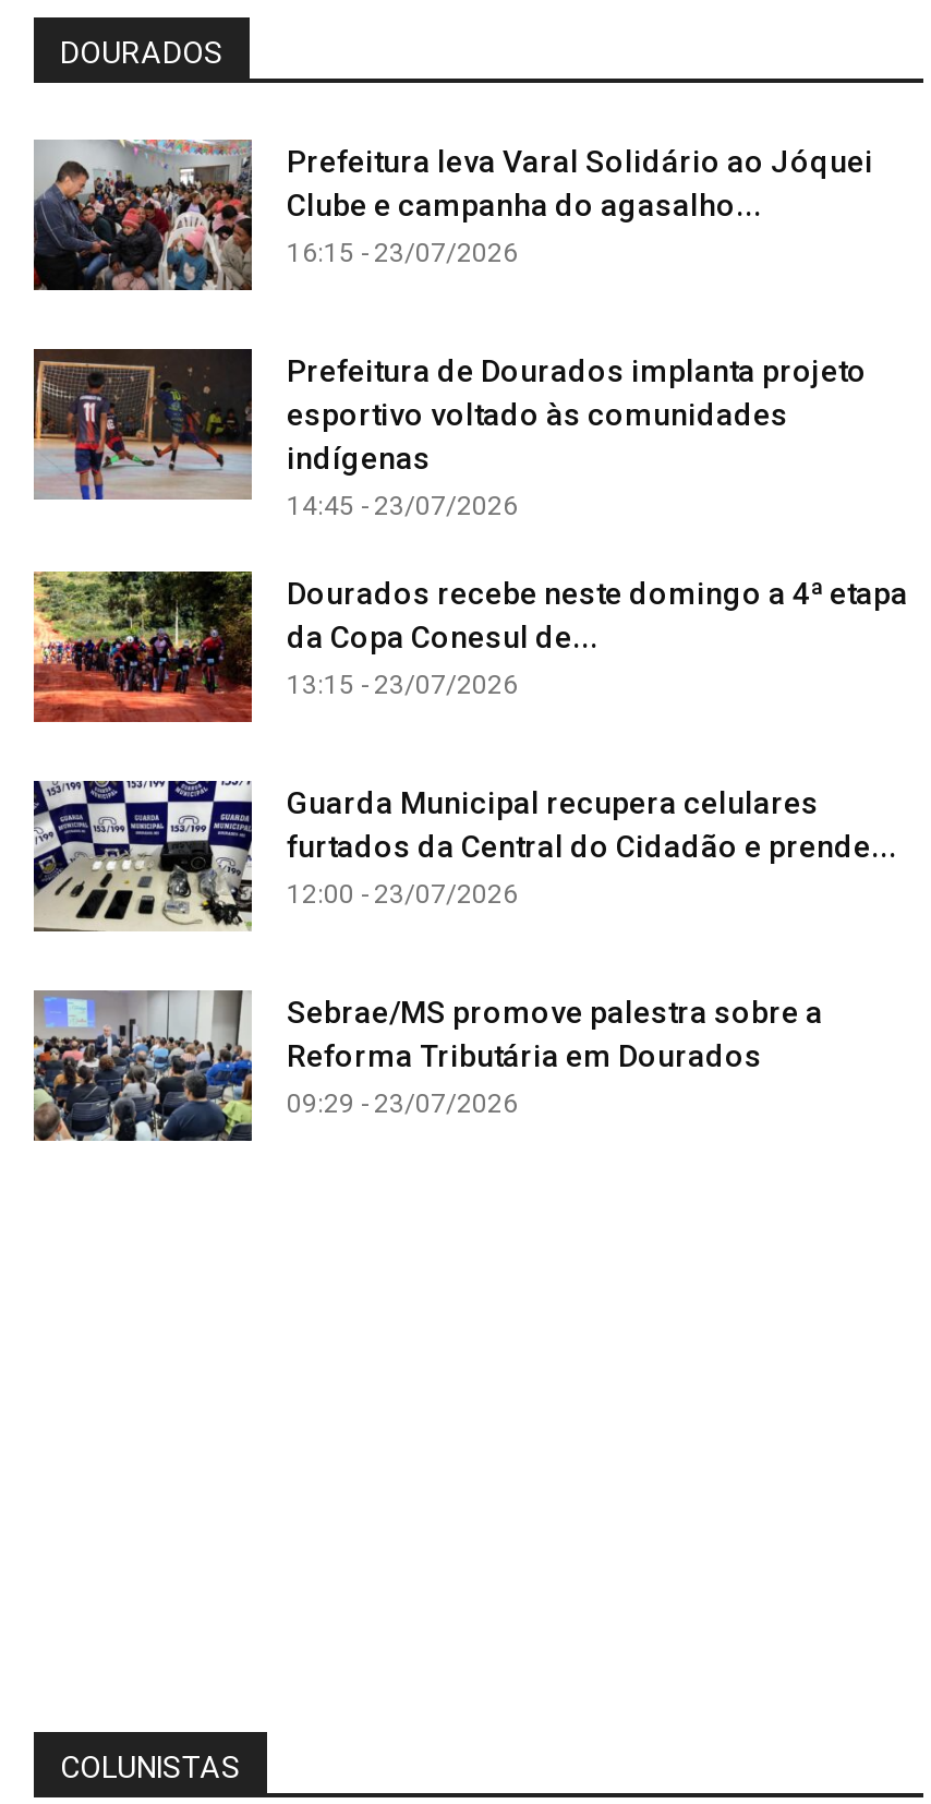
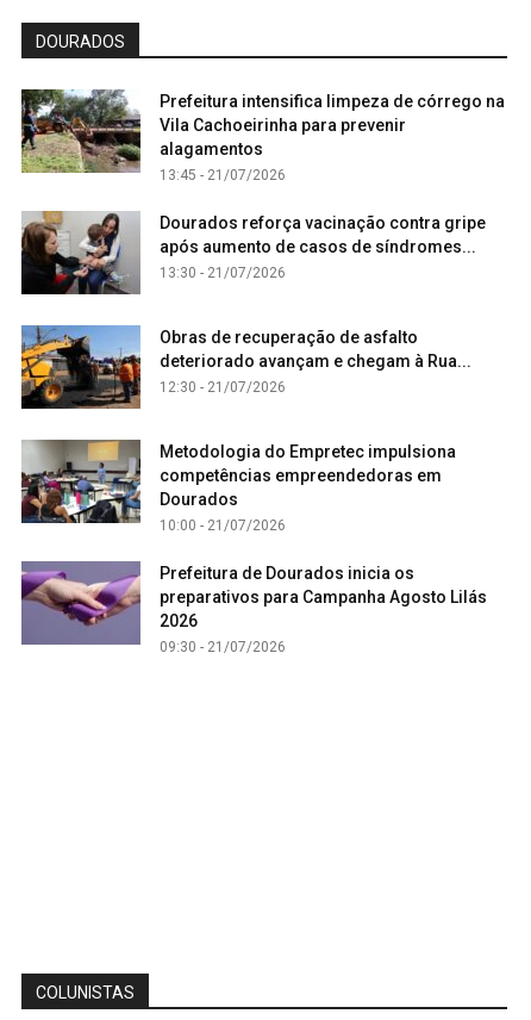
[32,137,873,292] [image] | Prefeitura leva Varal Solidário ao Jóquei | Clube e campanha do agasalho... | 16:15 - 23/07/2026 -> [20,89,505,184] [image] | Prefeitura intensifica limpeza de córrego na | Vila Cachoeirinha para prevenir | alagamentos | 13:45 - 21/07/2026
[32,347,867,522] [image] | Prefeitura de Dourados implanta projeto | esportivo voltado às comunidades | indígenas | 14:45 - 23/07/2026 -> [21,210,486,296] [image] | Dourados reforça vacinação contra gripe | após aumento de casos de síndromes... | 13:30 - 21/07/2026
[32,569,908,724] [image] | Dourados recebe neste domingo a 4ª etapa | da Copa Conesul de... | 13:15 - 23/07/2026 -> [20,324,471,410] [image] | Obras de recuperação de asfalto | deteriorado avançam e chegam à Rua... | 12:30 - 21/07/2026
[32,779,897,934] [image] | Guarda Municipal recupera celulares | furtados da Central do Cidadão e prende... | 12:00 - 23/07/2026 -> [21,439,456,534] [image] | Metodologia do Empretec impulsiona | competências empreendedoras em | Dourados | 10:00 - 21/07/2026
[32,988,823,1143] [image] | Sebrae/MS promove palestra sobre a | Reforma Tributária em Dourados | 09:29 - 23/07/2026 -> [21,560,487,656] [image] | Prefeitura de Dourados inicia os | preparativos para Campanha Agosto Lilás | 2026 | 09:30 - 21/07/2026

